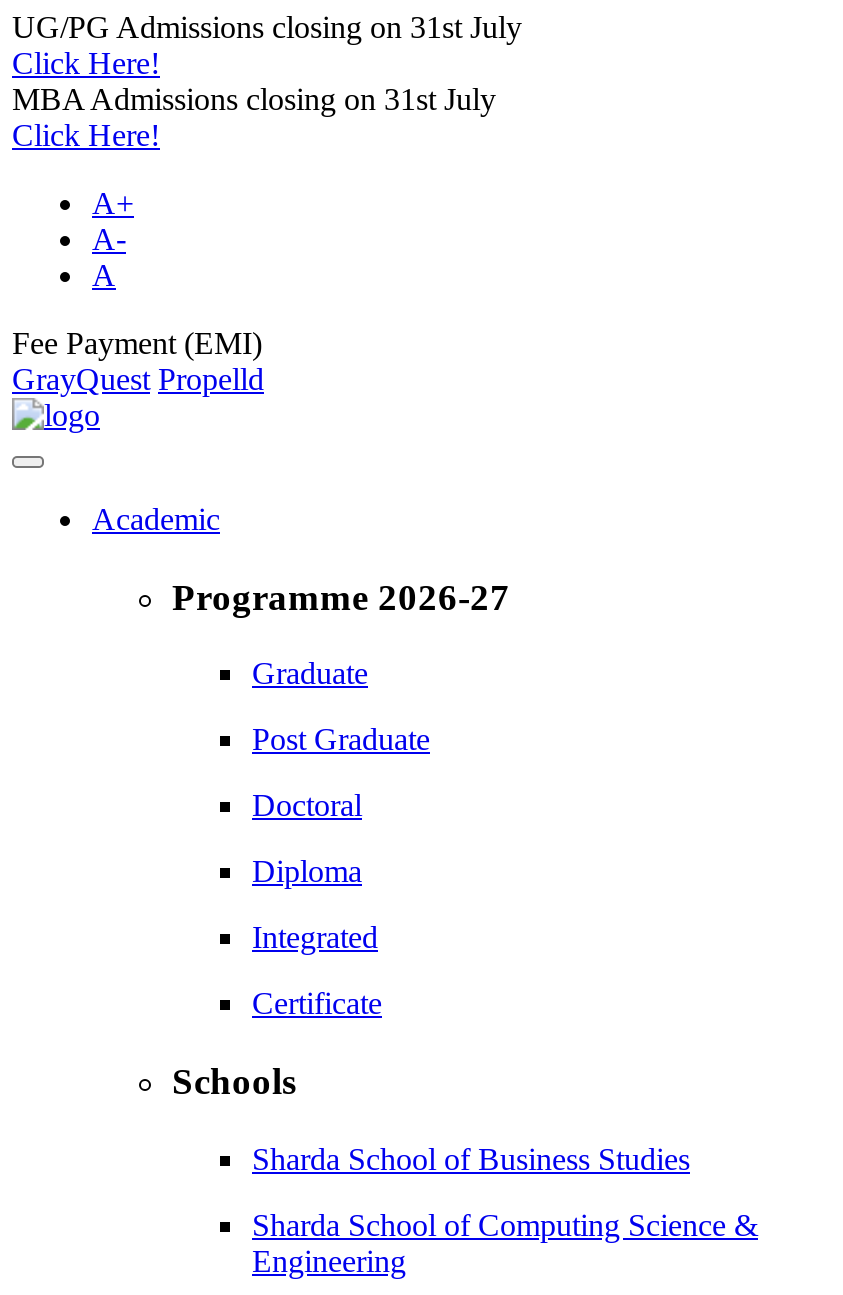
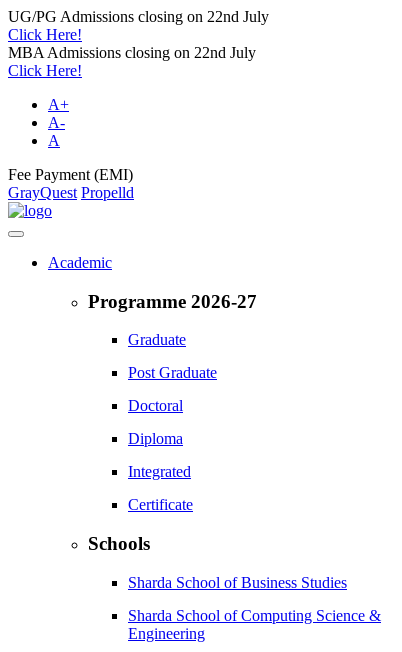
[12,10,522,44] UG/PG Admissions closing on 31st July -> [8,8,269,25] UG/PG Admissions closing on 22nd July
[12,82,496,116] MBA Admissions closing on 31st July -> [8,44,256,61] MBA Admissions closing on 22nd July

